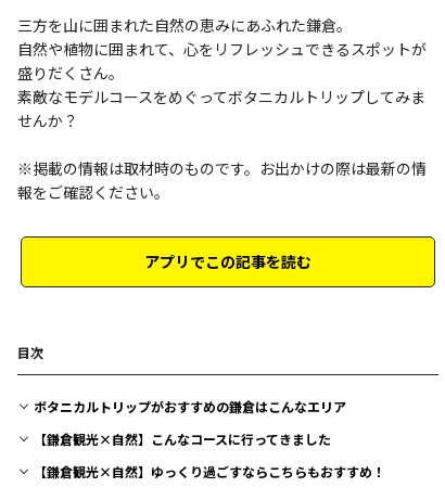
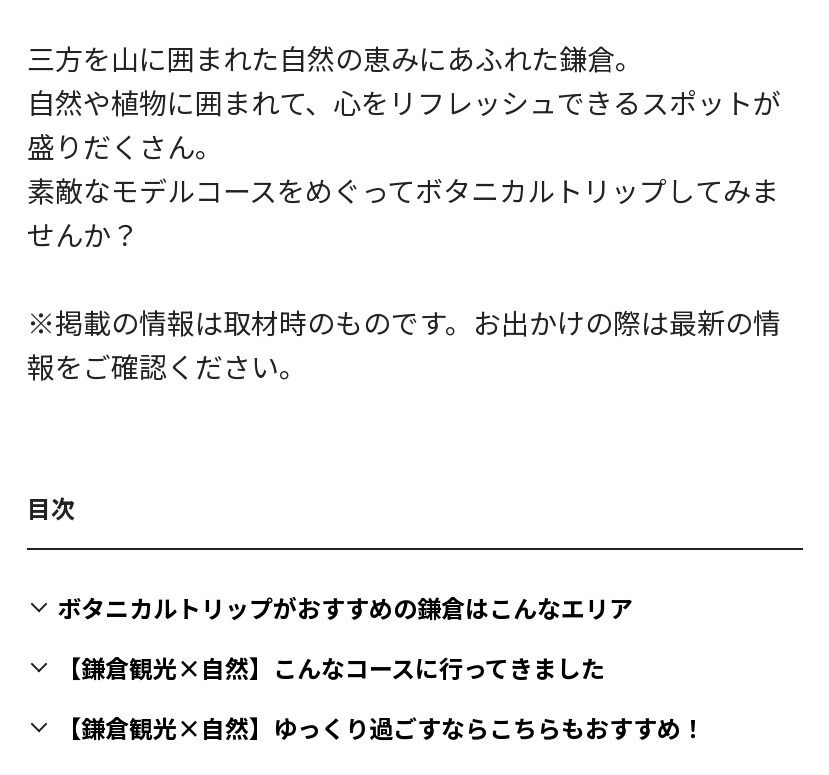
[144,251,311,272] アプリでこの記事を読む -> none

